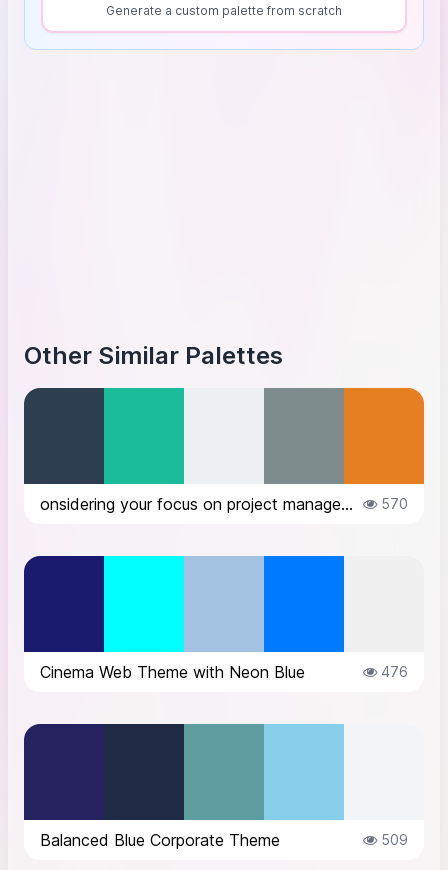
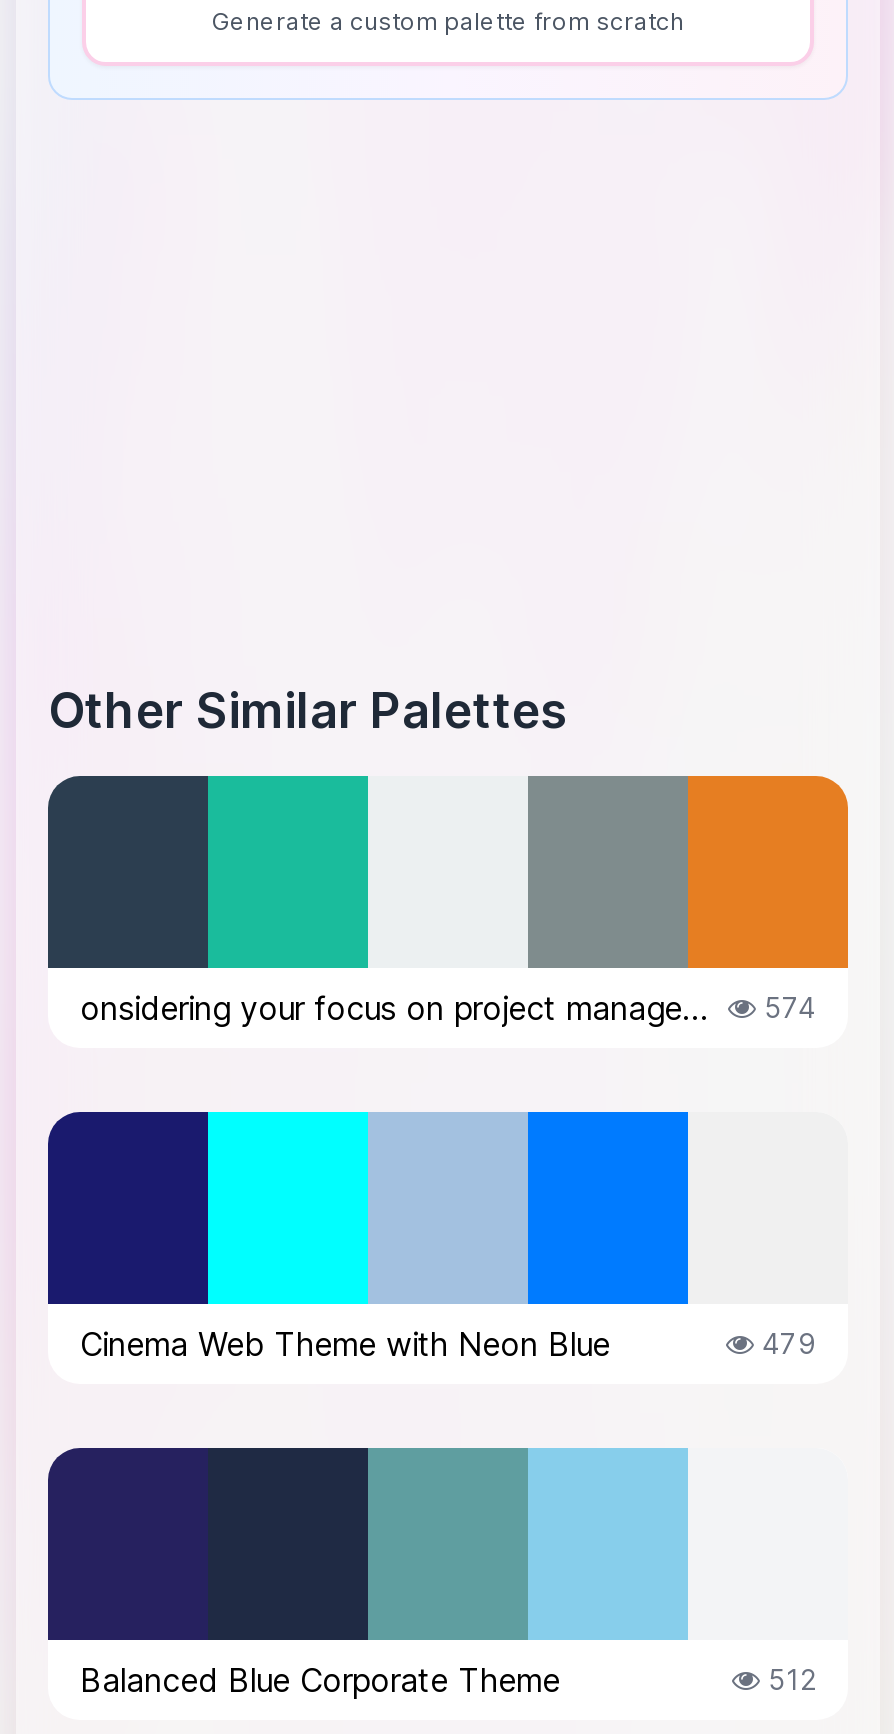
[381,495,408,512] 570 -> [764,990,816,1024] 574
[381,663,408,680] 476 -> [762,1326,816,1360] 479
[381,831,408,848] 509 -> [768,1662,816,1696] 512

